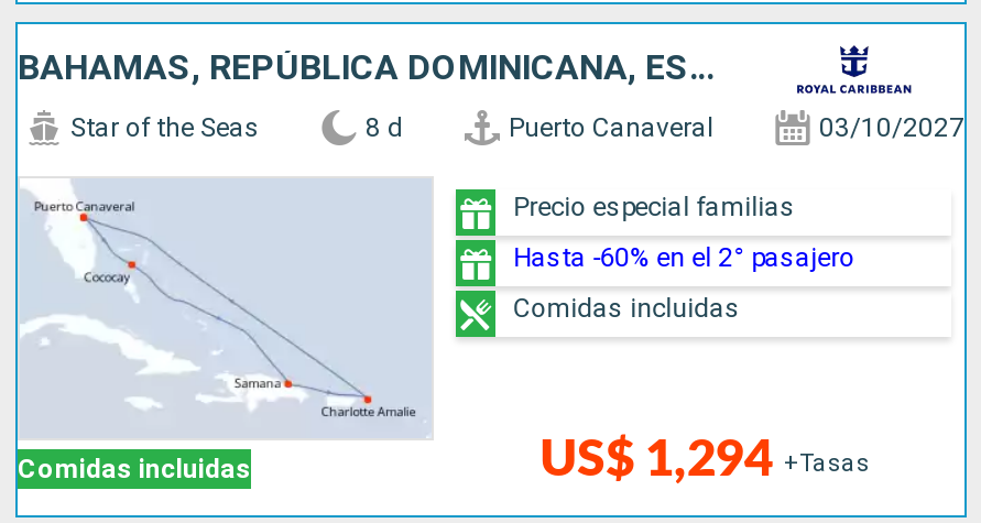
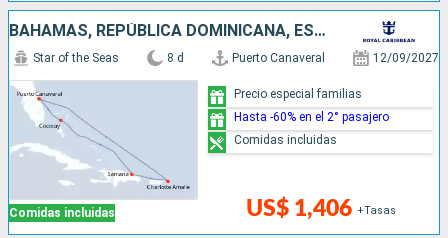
[819,113,964,144] 03/10/2027 -> [373,51,439,65] 12/09/2027
[539,435,870,485] US$ 1,294 +Tasas -> [246,197,396,220] US$ 1,406 +Tasas

